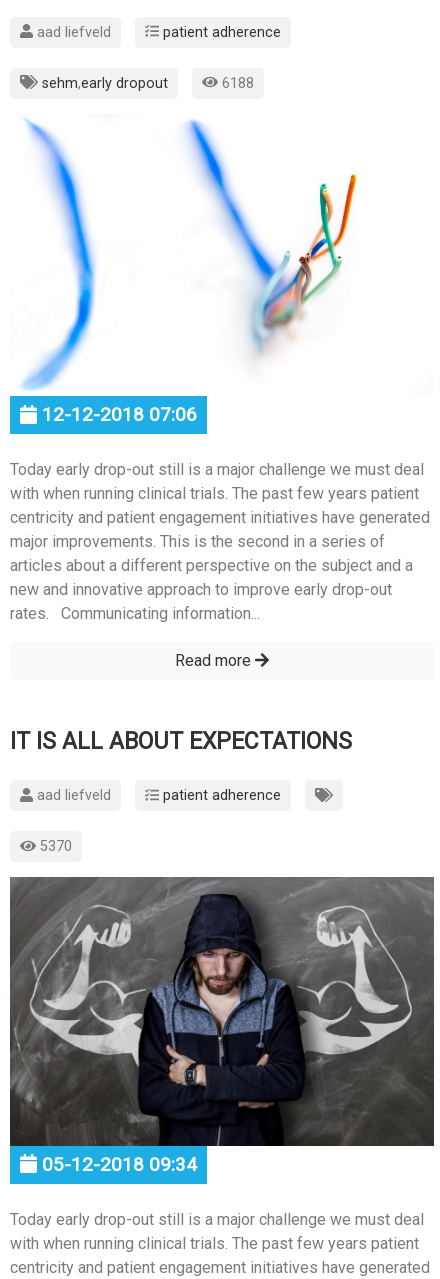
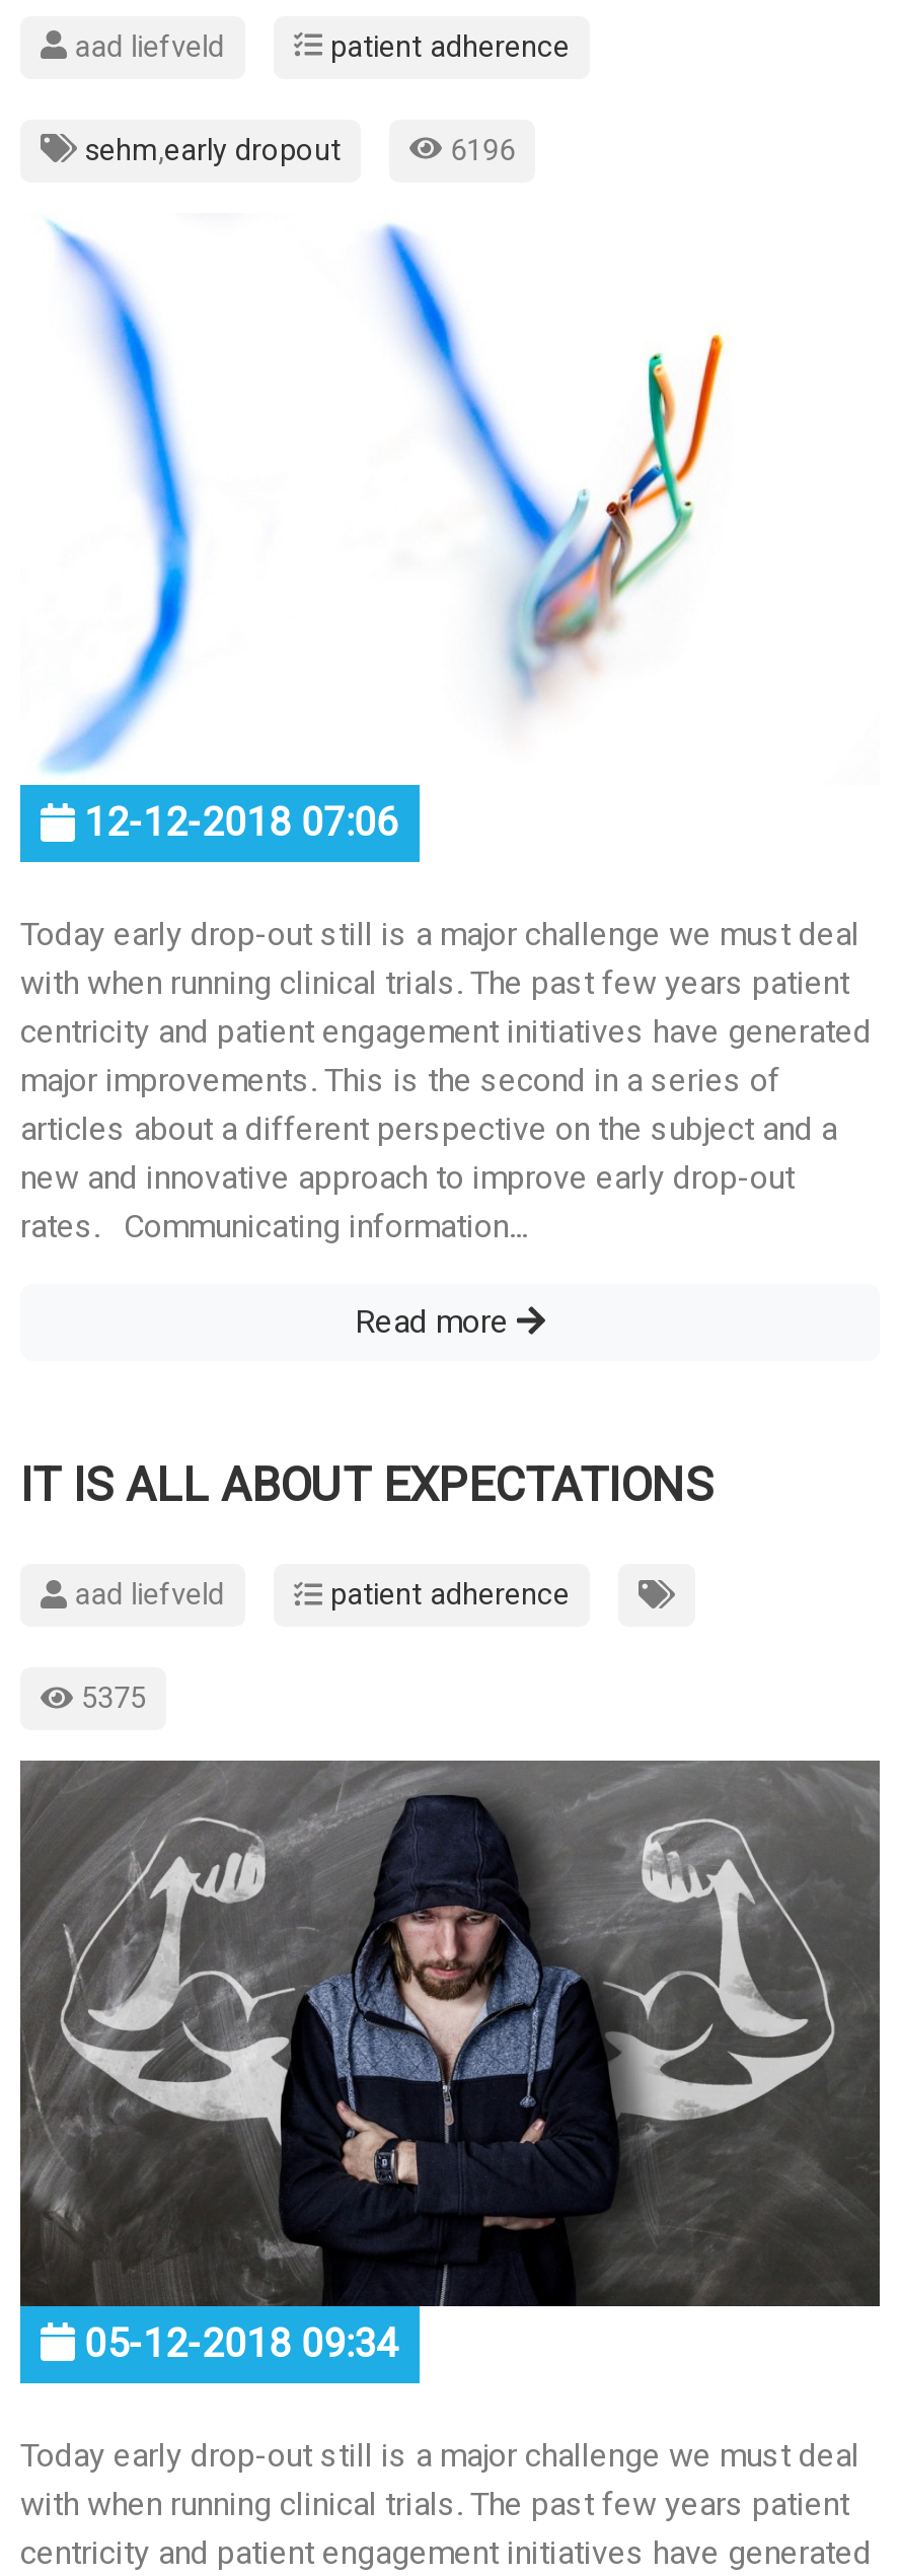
[218,74,254,91] 6188 -> [442,133,515,167] 6196
[36,838,72,855] 5370 -> [73,1682,146,1717] 5375

